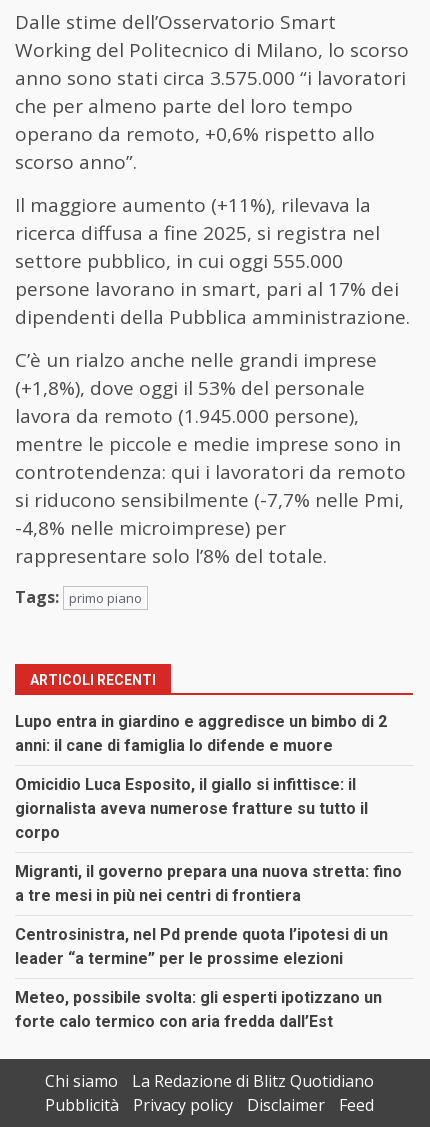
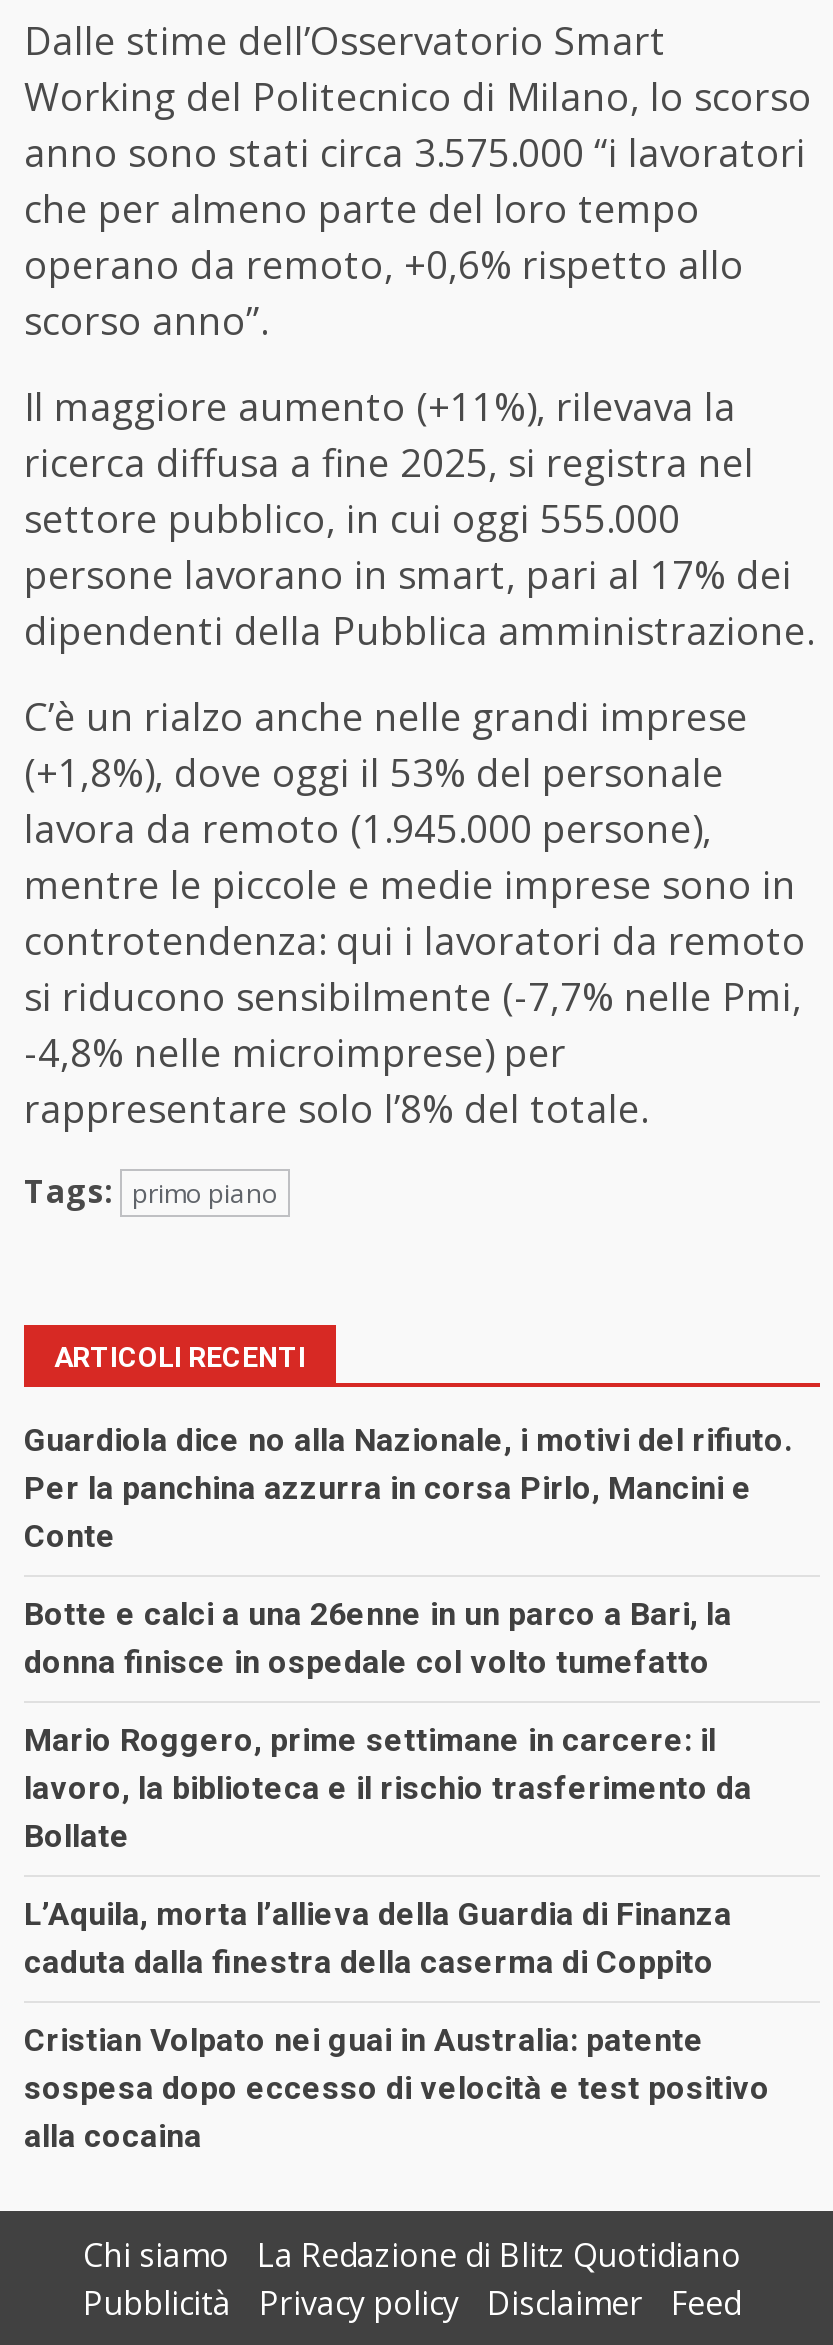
[15,712,387,755] Lupo entra in giardino e aggredisce un bimbo di 2 | anni: il cane di famiglia lo difende e muore -> [24,1421,792,1555] Guardiola dice no alla Nazionale, i motivi del rifiuto. | Per la panchina azzurra in corsa Pirlo, Mancini e | Conte
[15,775,368,842] Omicidio Luca Esposito, il giallo si infittisce: il | giornalista aveva numerose fratture su tutto il | corpo -> [24,1595,732,1681] Botte e calci a una 26enne in un parco a Bari, la | donna finisce in ospedale col volto tumefatto
[15,862,402,905] Migranti, il governo prepara una nuova stretta: fino | a tre mesi in più nei centri di frontiera -> [24,1721,752,1855] Mario Roggero, prime settimane in carcere: il | lavoro, la biblioteca e il rischio trasferimento da | Bollate
[15,925,388,968] Centrosinistra, nel Pd prende quota l’ipotesi di un | leader “a termine” per le prossime elezioni -> [24,1895,732,1981] L’Aquila, morta l’allieva della Guardia di Finanza | caduta dalla finestra della caserma di Coppito
[15,988,382,1031] Meteo, possibile svolta: gli esperti ipotizzano un | forte calo termico con aria fredda dall’Est -> [24,2021,770,2155] Cristian Volpato nei guai in Australia: patente | sospesa dopo eccesso di velocità e test positivo | alla cocaina

